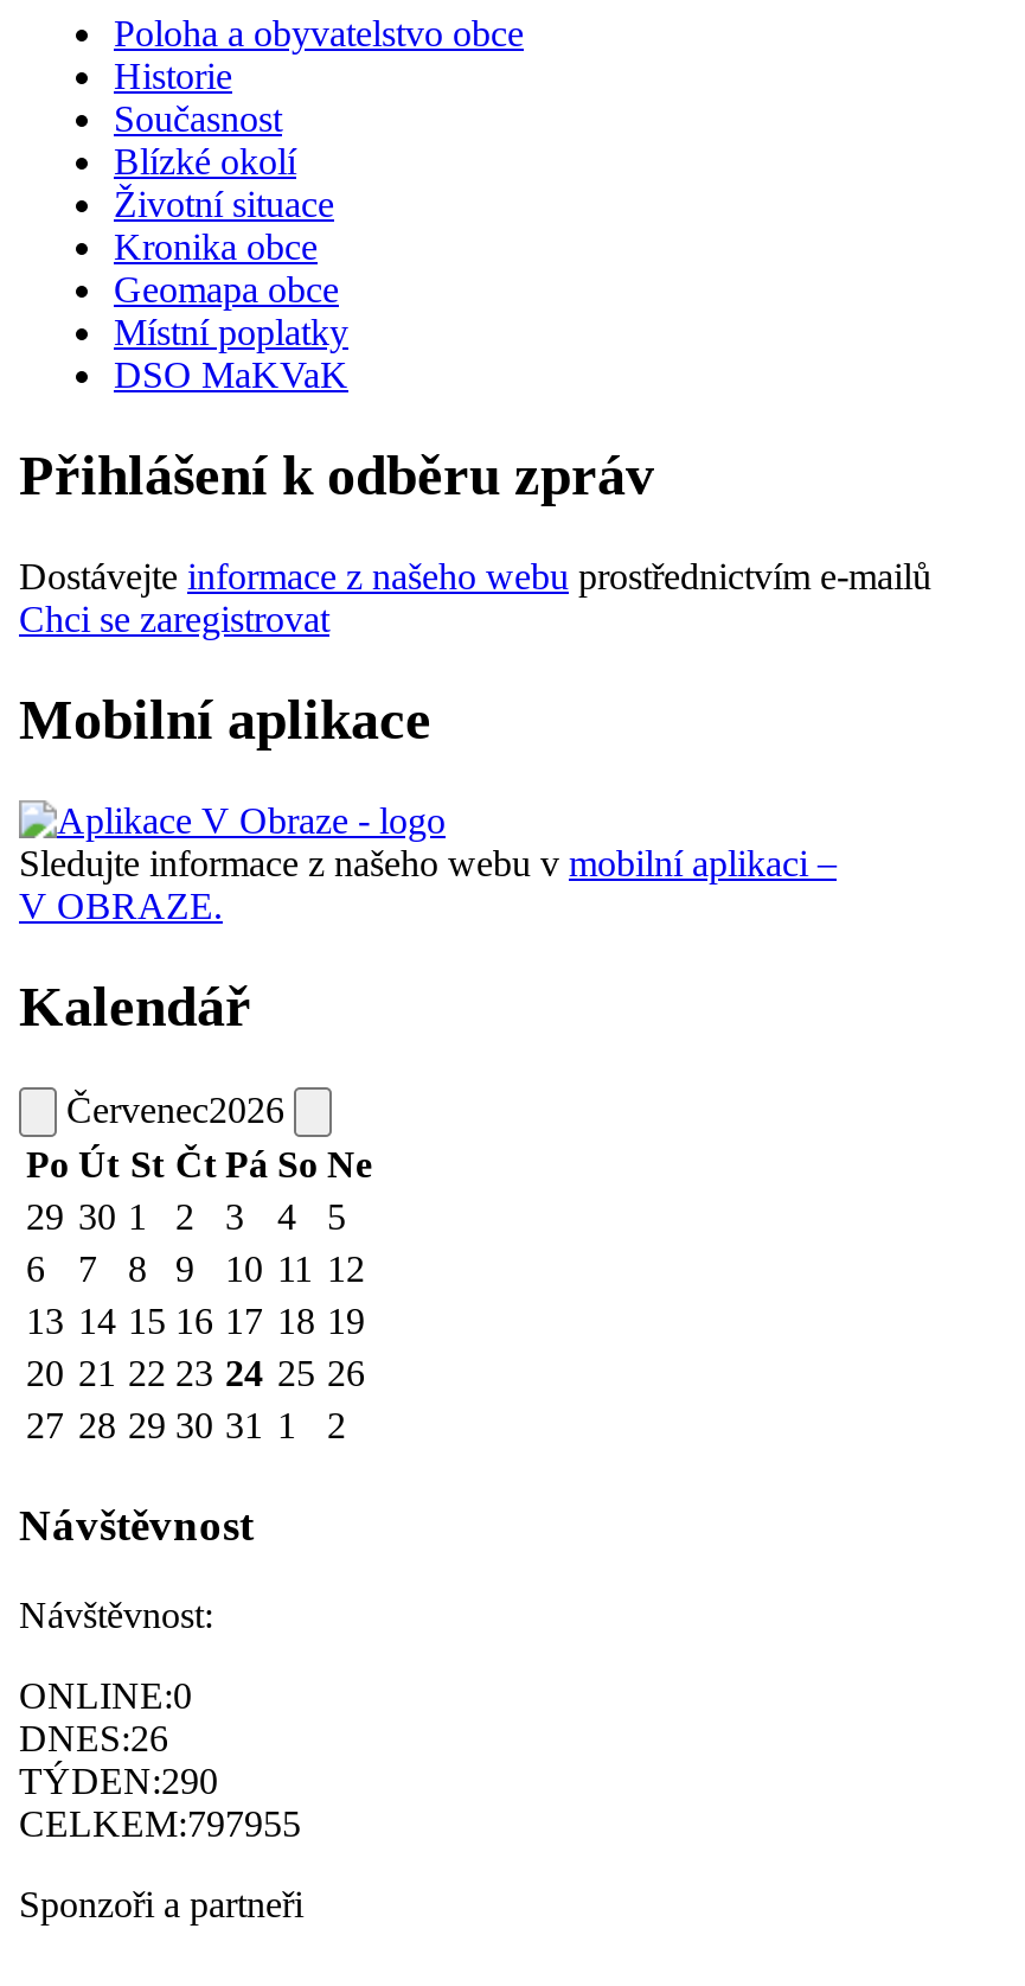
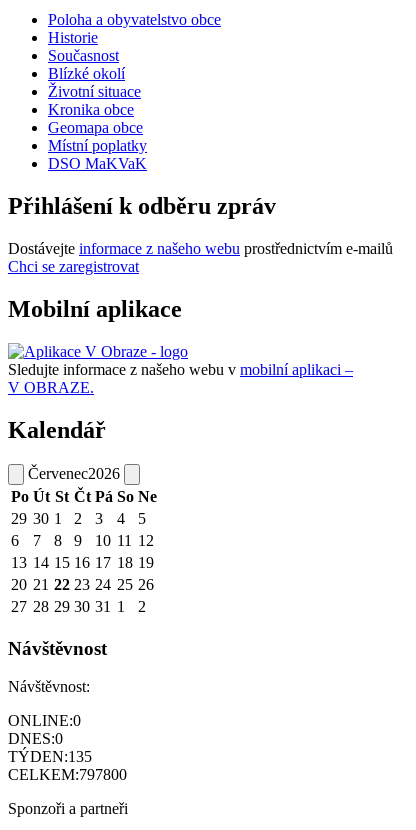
[19,1719,168,1759] DNES:26 -> [8,730,63,747] DNES:0
[19,1761,218,1802] TÝDEN:290 -> [8,748,92,765] TÝDEN:135
[19,1804,301,1844] CELKEM:797955 -> [8,766,127,783] CELKEM:797800

